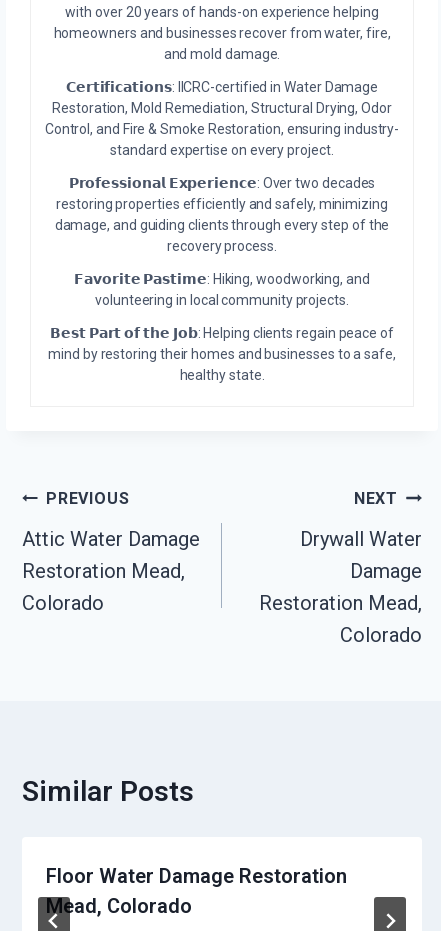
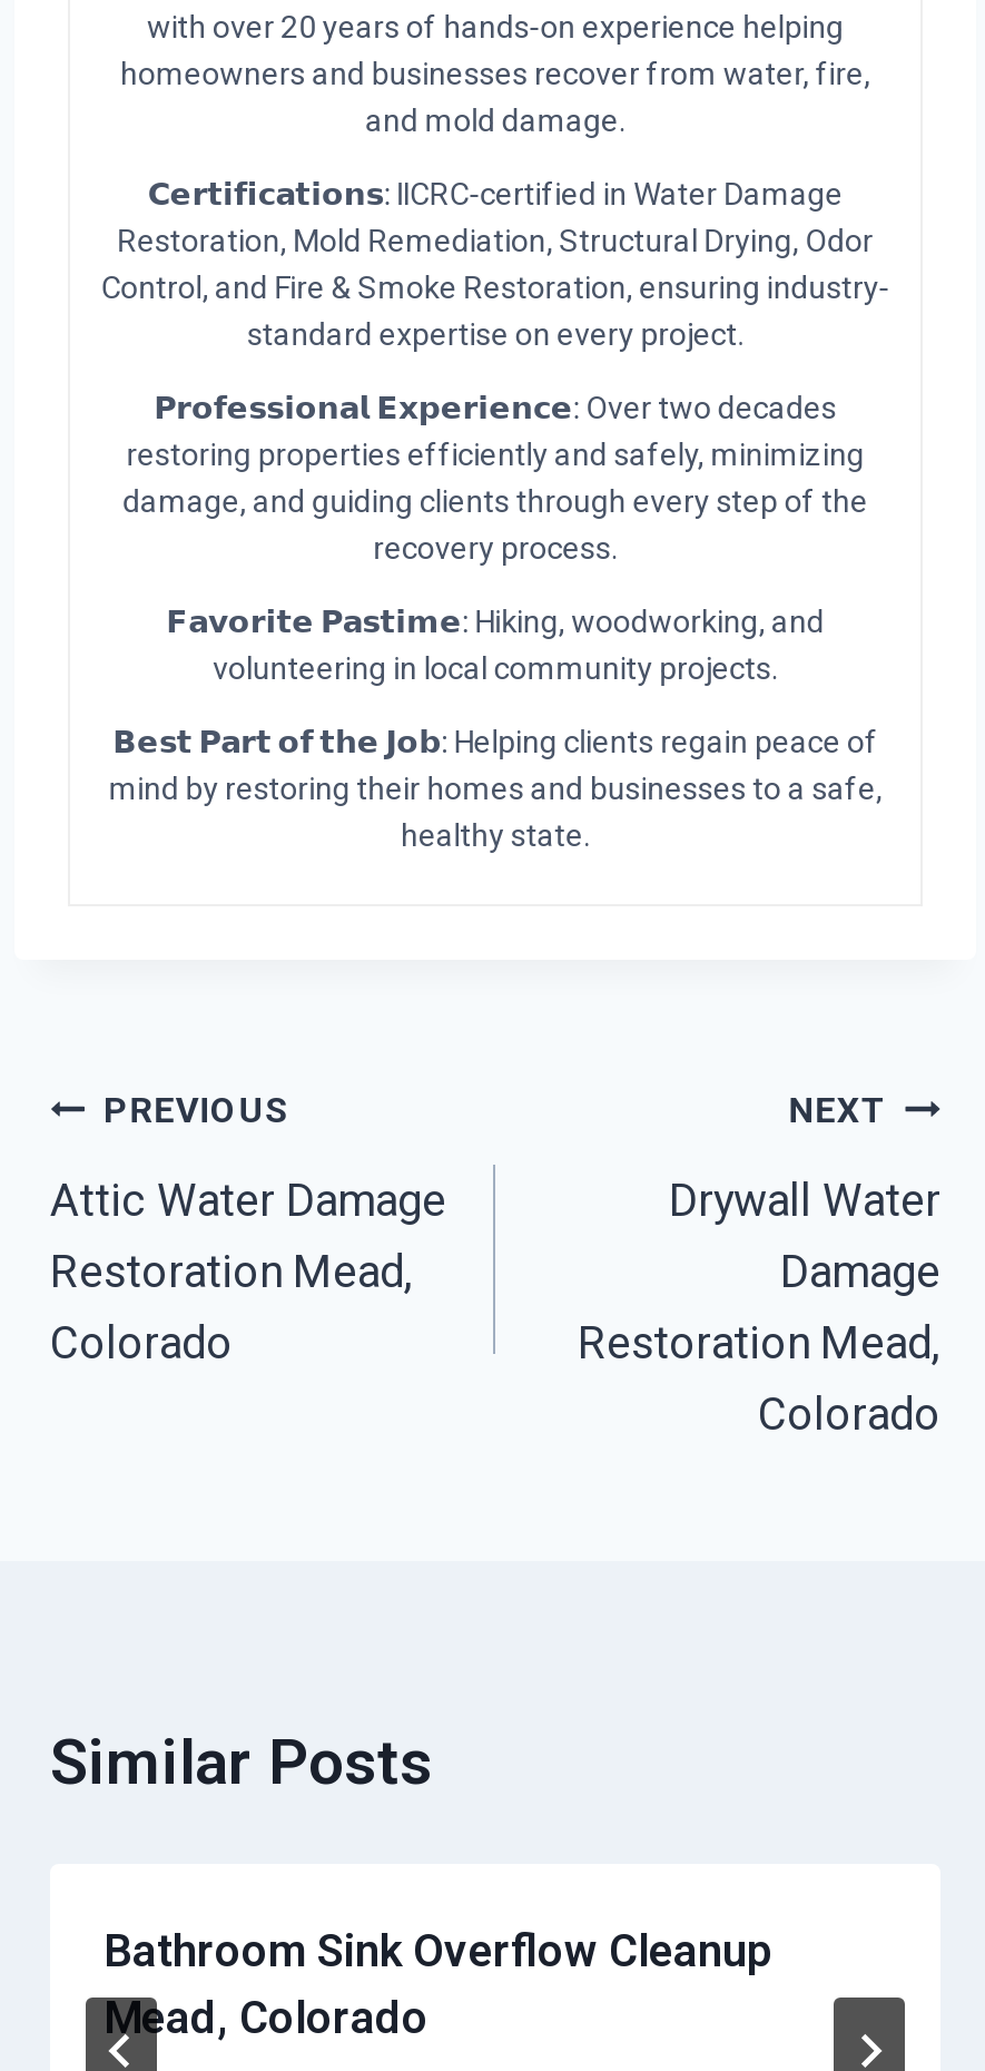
[46,864,347,888] Floor Water Damage Restoration -> [104,1924,771,1977] Bathroom Sink Overflow Cleanup

